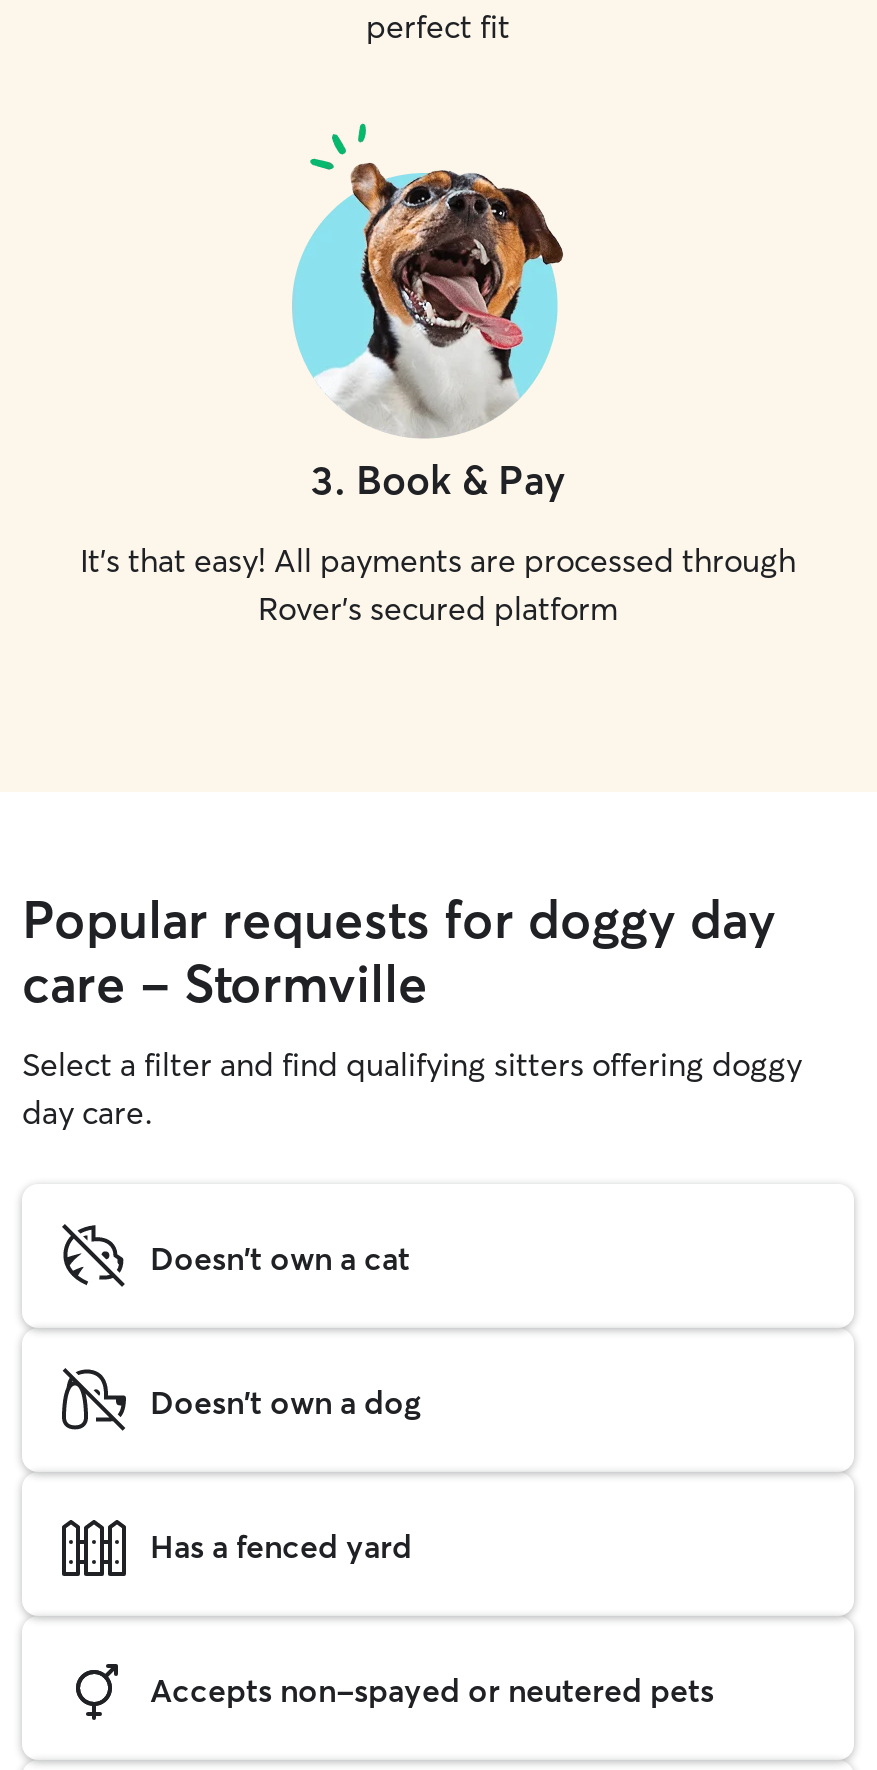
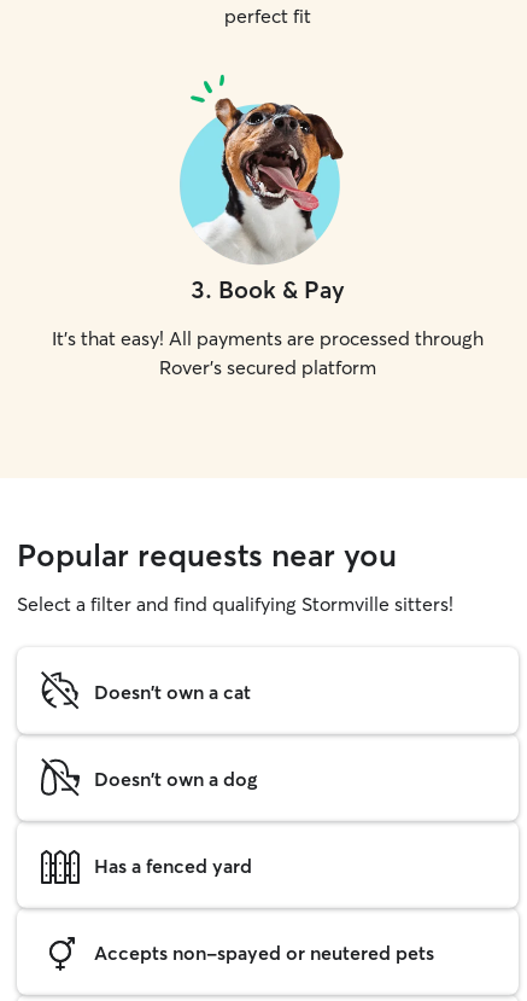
[22,888,802,1132] Popular requests for doggy day | care - Stormville | Select a filter and find qualifying sitters offering doggy | day care. -> [17,536,453,616] Popular requests near you | Select a filter and find qualifying Stormville sitters!

